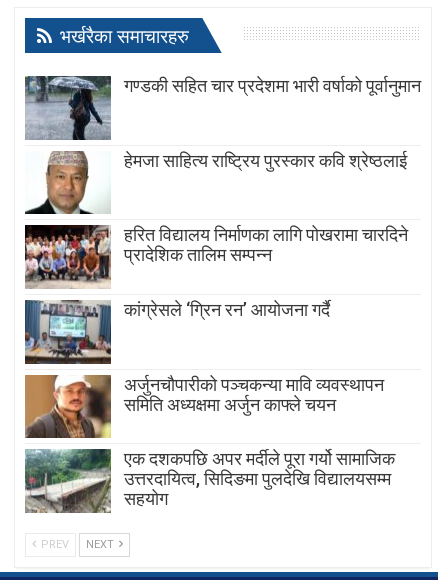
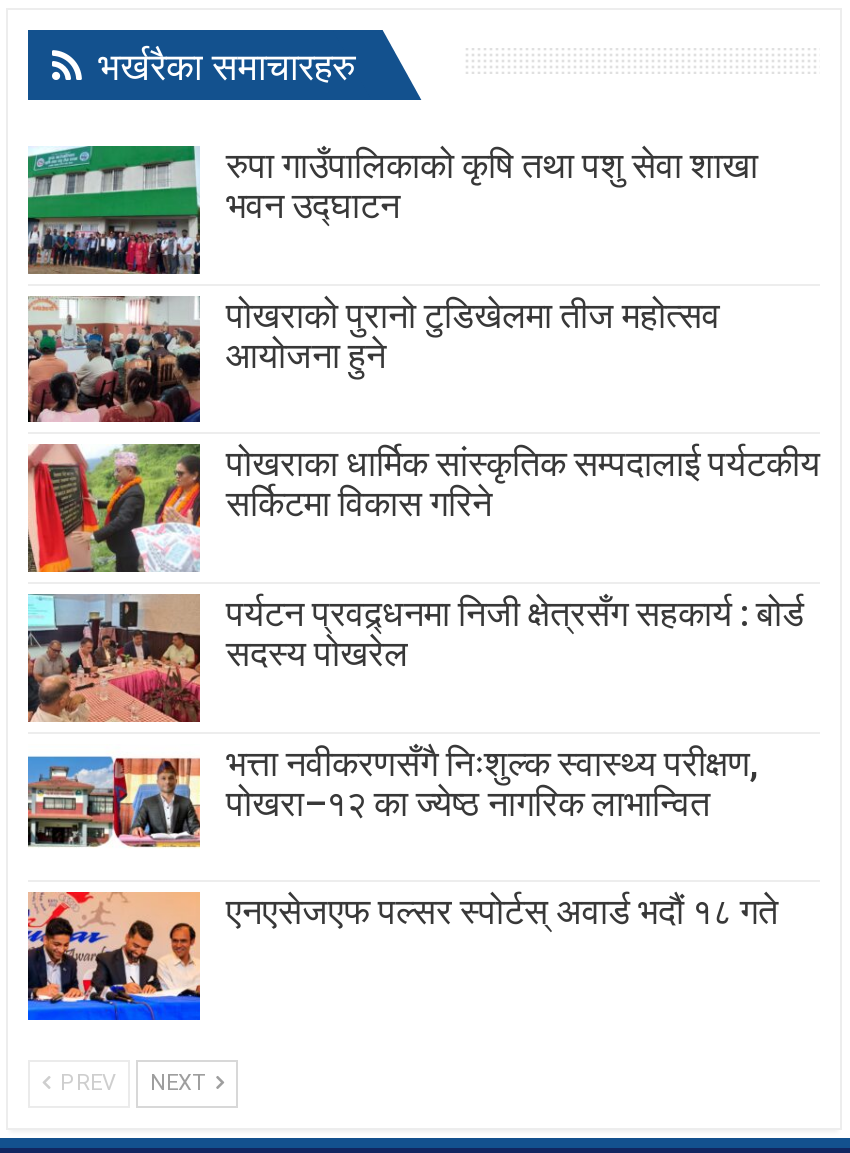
[24,75,421,141] [image] | गण्डकी सहित चार प्रदेशमा भारी वर्षाको पूर्वानुमान -> [28,144,758,276] [image] | रुपा गाउँपालिकाको कृषि तथा पशु सेवा शाखा | भवन उद्घाटन
[25,150,407,215] [image] | हेमजा साहित्य राष्ट्रिय पुरस्कार कवि श्रेष्ठलाई -> [26,293,720,424] [image] | पोखराको पुरानो टुडिखेलमा तीज महोत्सव | आयोजना हुने
[24,224,408,289] [image] | हरित विद्यालय निर्माणका लागि पोखरामा चारदिने | प्रादेशिक तालिम सम्पन्न -> [26,442,820,574] [image] | पोखराका धार्मिक सांस्कृतिक सम्पदालाई पर्यटकीय | सर्किटमा विकास गरिने
[24,299,330,365] [image] | कांग्रेसले ‘ग्रिन रन’ आयोजना गर्दै -> [26,592,804,724] [image] | पर्यटन प्रवद्र्धनमा निजी क्षेत्रसँग सहकार्य : बोर्ड | सदस्य पोखरेल
[24,374,384,439] [image] | अर्जुनचौपारीको पञ्चकन्या मावि व्यवस्थापन | समिति अध्यक्षमा अर्जुन काफ्ले चयन -> [26,741,758,870] [image] | भत्ता नवीकरणसँगै निःशुल्क स्वास्थ्य परीक्षण, | पोखरा–१२ का ज्येष्ठ नागरिक लाभान्वित
[24,448,395,514] [image] | एक दशकपछि अपर मर्दीले पूरा गर्यो सामाजिक | उत्तरदायित्व, सिदिङमा पुलदेखि विद्यालयसम्म | सहयोग -> [26,890,778,1022] [image] | एनएसेजएफ पल्सर स्पोर्टस् अवार्ड भदौं १८ गते

